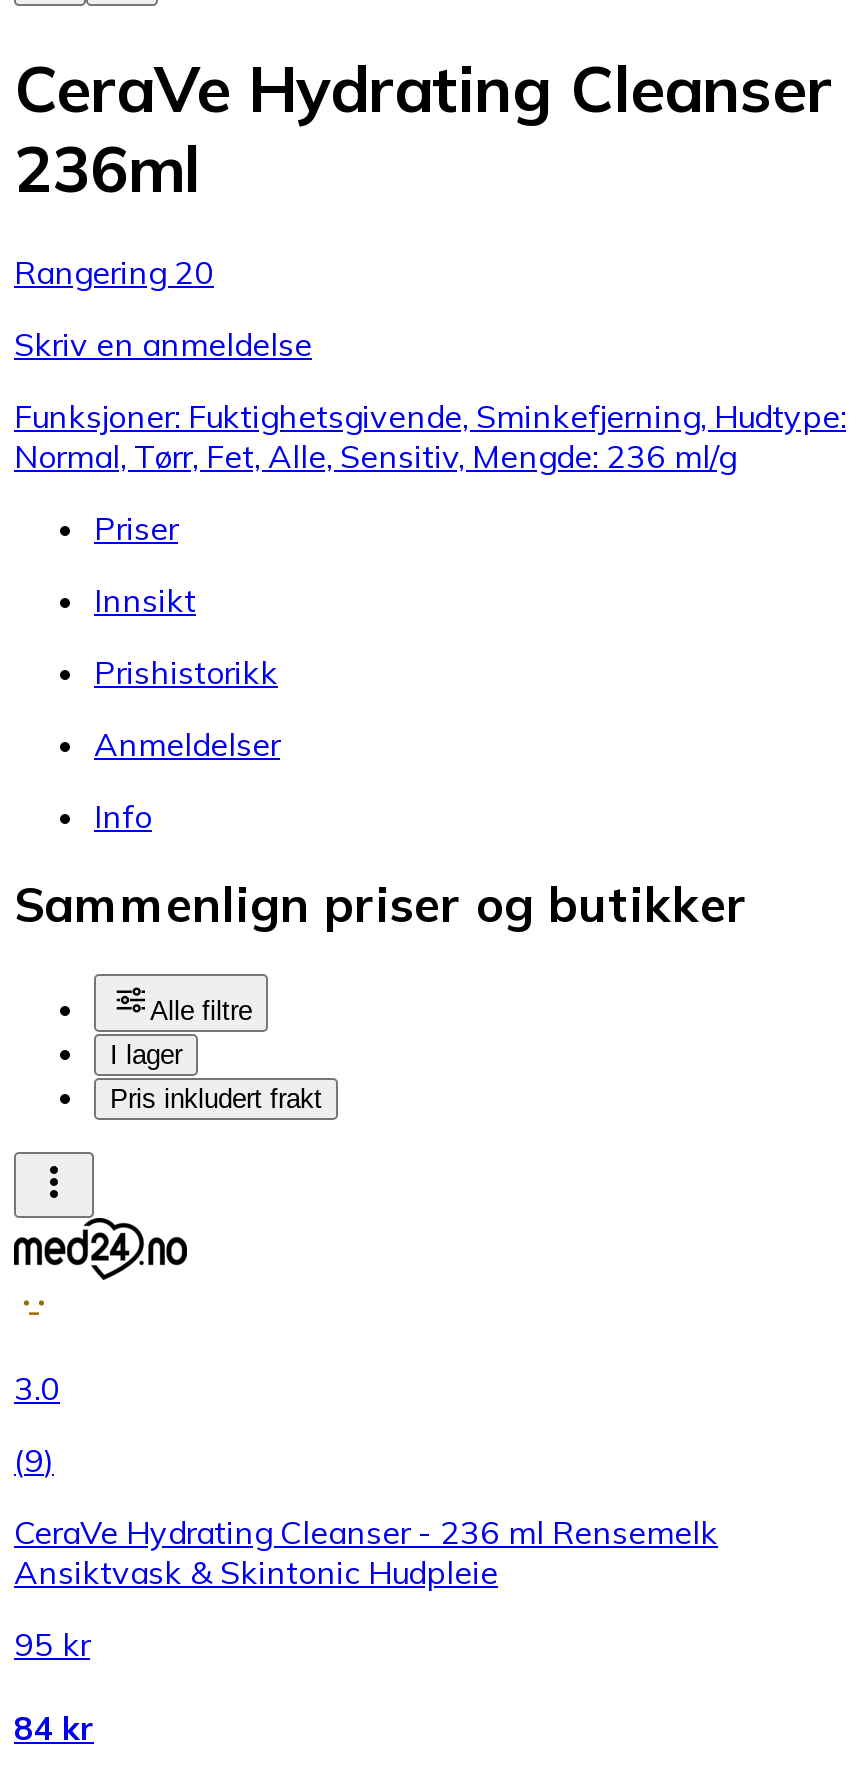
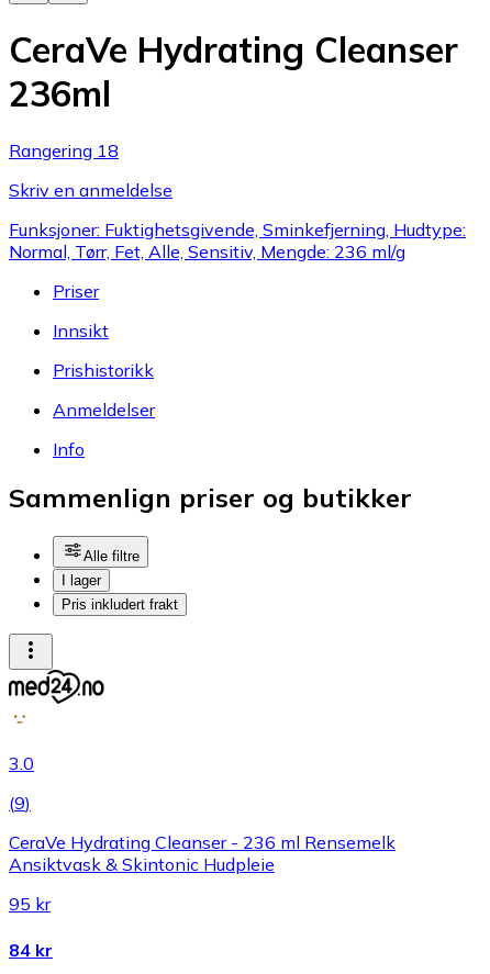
[14,251,214,291] Rangering 20 -> [9,139,119,161] Rangering 18

